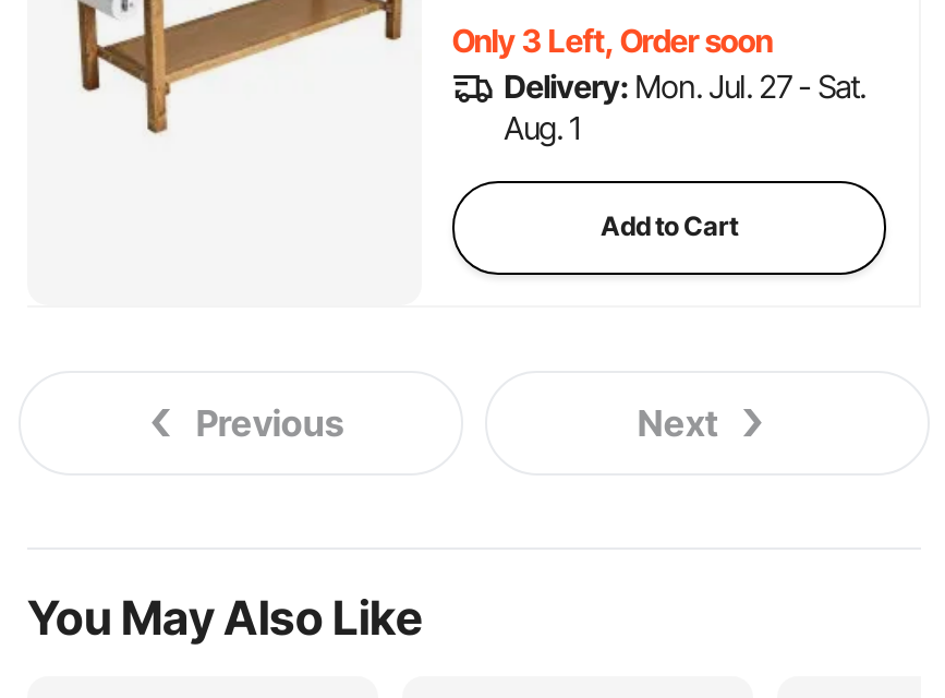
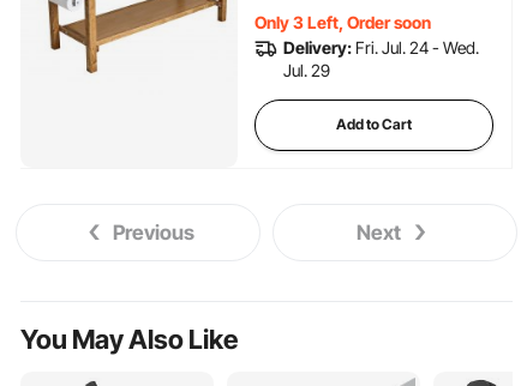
[504,68,866,147] Delivery: Mon. Jul. 27 - Sat. | Aug. 1 -> [283,37,479,81] Delivery: Fri. Jul. 24 - Wed. | Jul. 29

